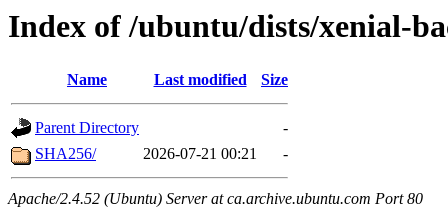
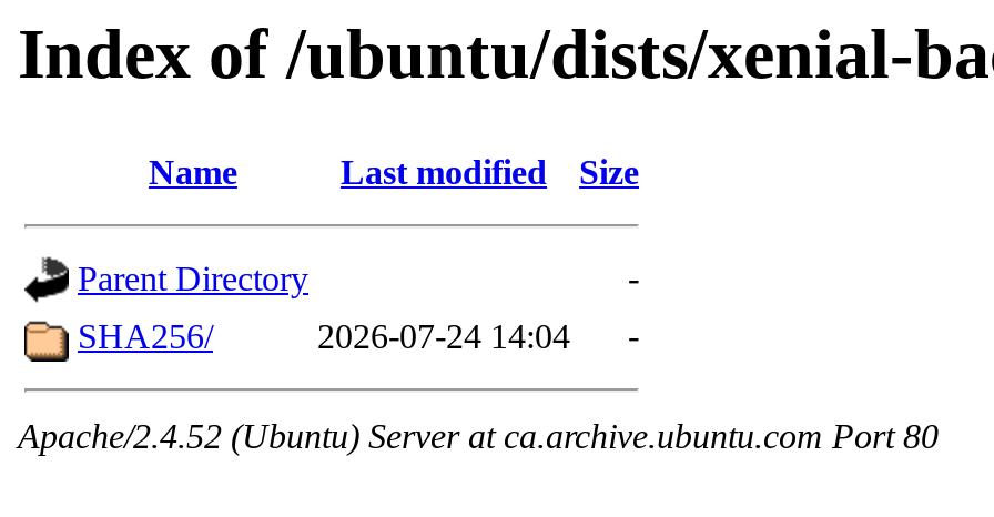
[143,145,257,162] 2026-07-21 00:21 -> [317,318,570,356] 2026-07-24 14:04

